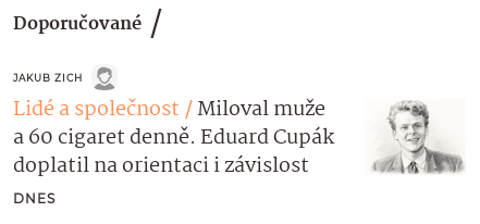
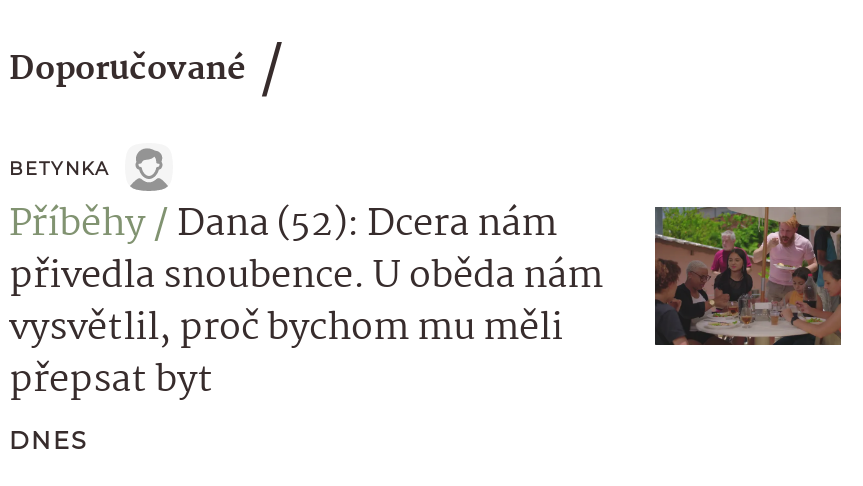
[13,72,466,182] [image] | JAKUB ZICH | Lidé a společnost Miloval muže | a 60 cigaret denně. Eduard Cupák | doplatil na orientaci i závislost -> [9,156,843,411] [image] | BETYNKA | Příběhy Dana (52): Dcera nám | přivedla snoubence. U oběda nám | vysvětlil, proč bychom mu měli | přepsat byt

